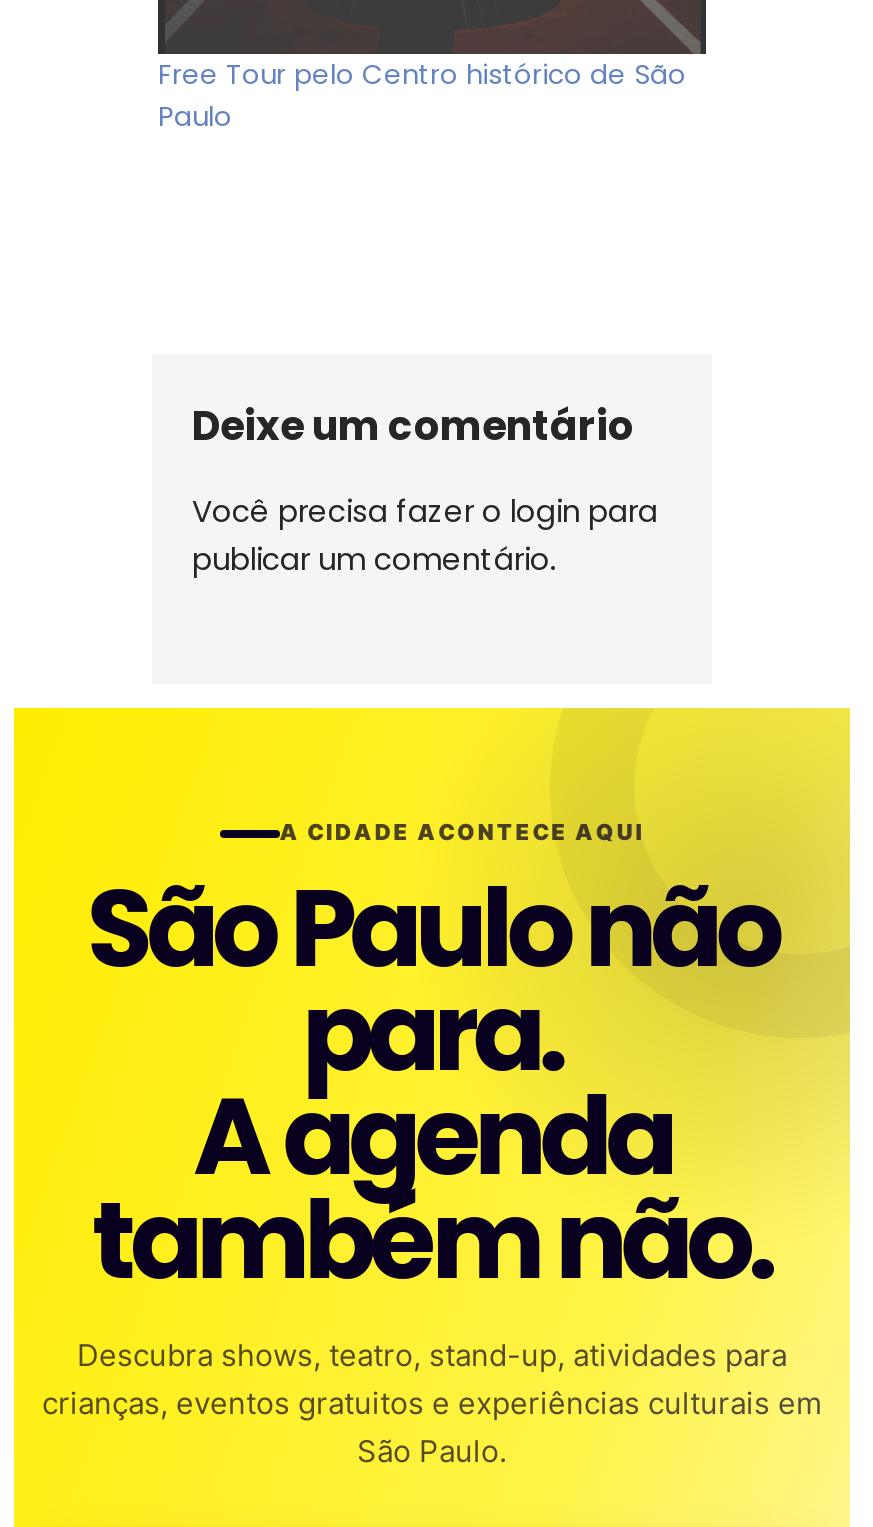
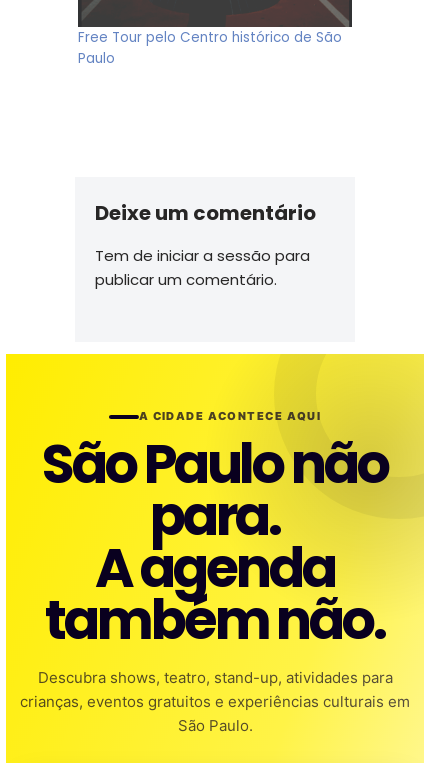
[192,490,658,532] Você precisa fazer o login para -> [95,245,310,266] Tem de iniciar a sessão para

